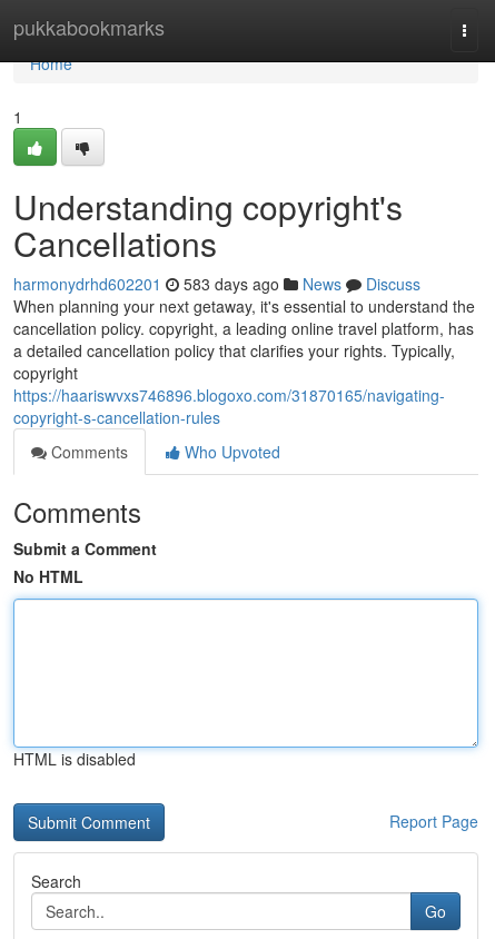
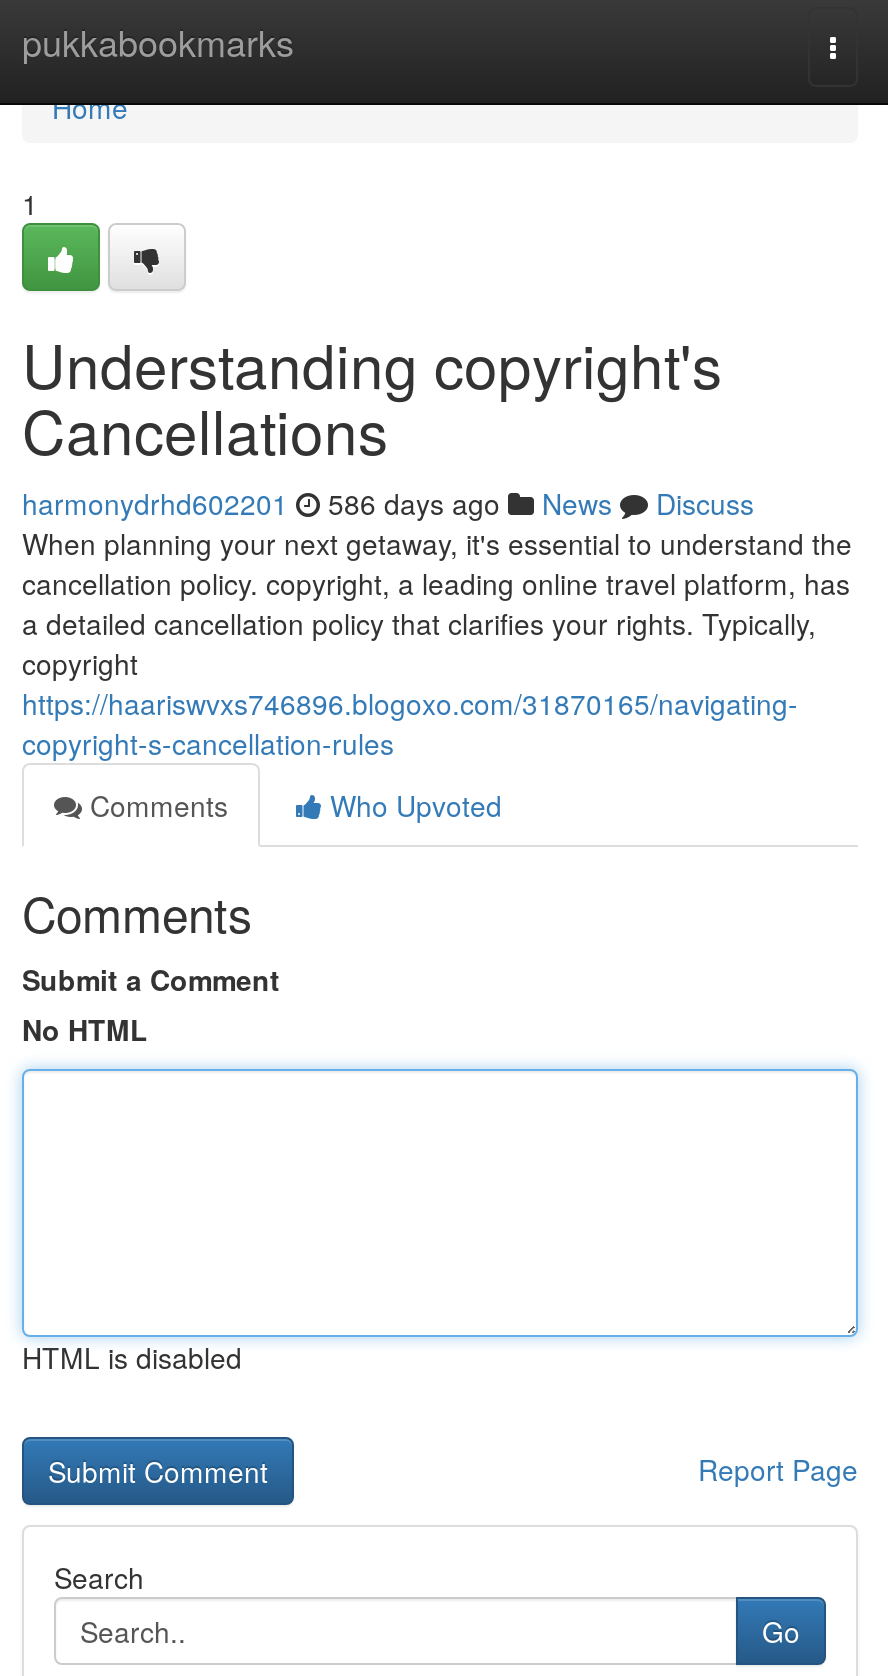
[13,273,420,295] harmonydrhd602201 583 days ago News Discuss -> [22,483,754,523] harmonydrhd602201 586 days ago News Discuss

